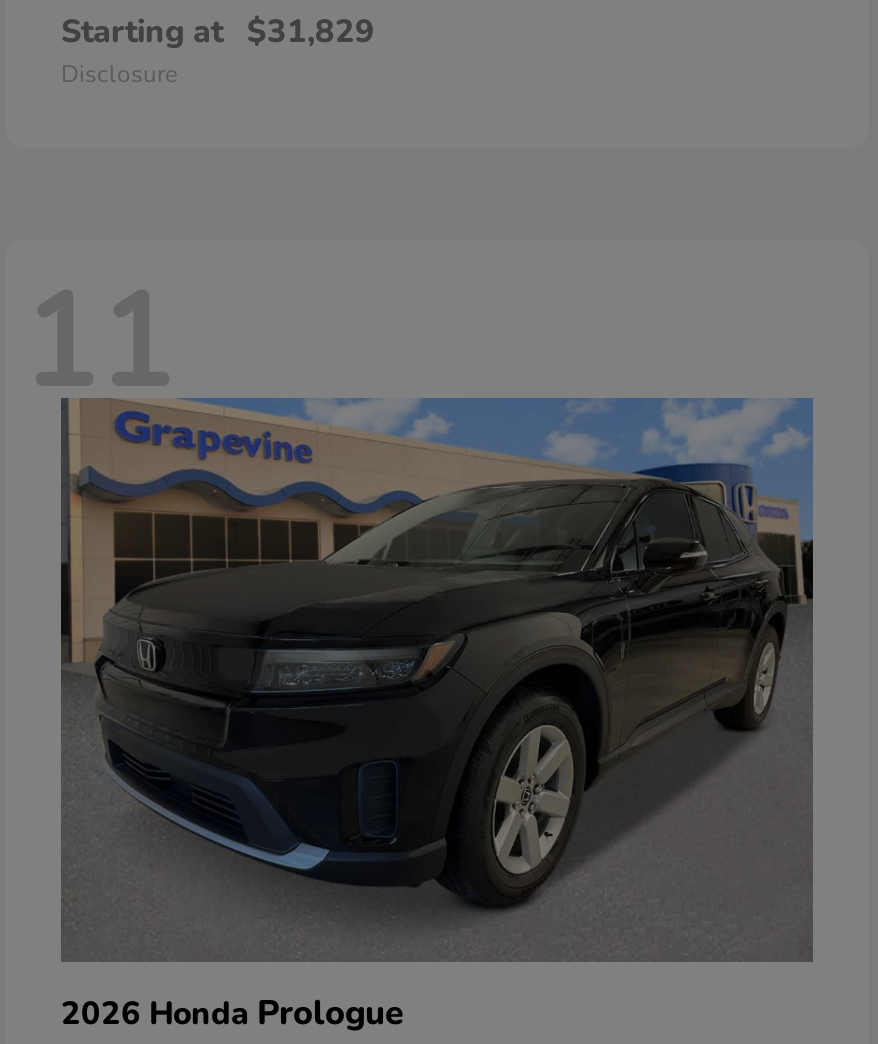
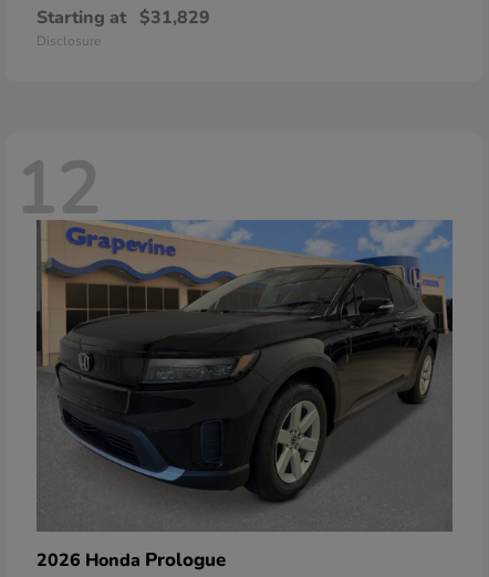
[21,256,173,432] 11 -> [14,142,98,239] 12

